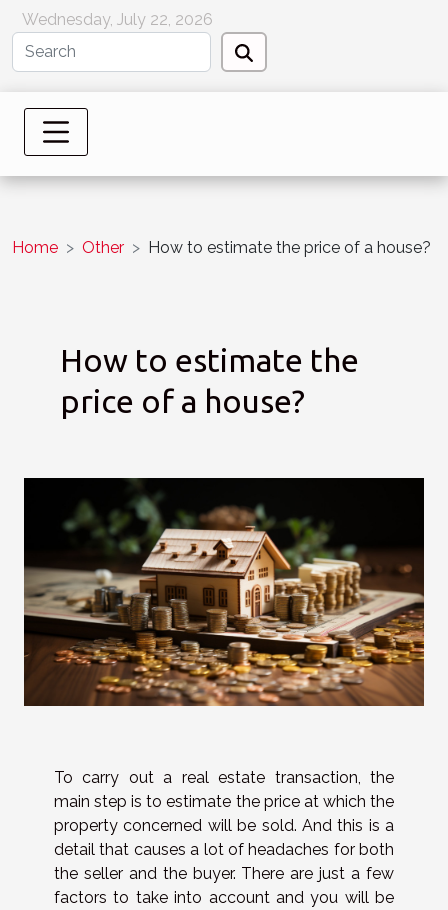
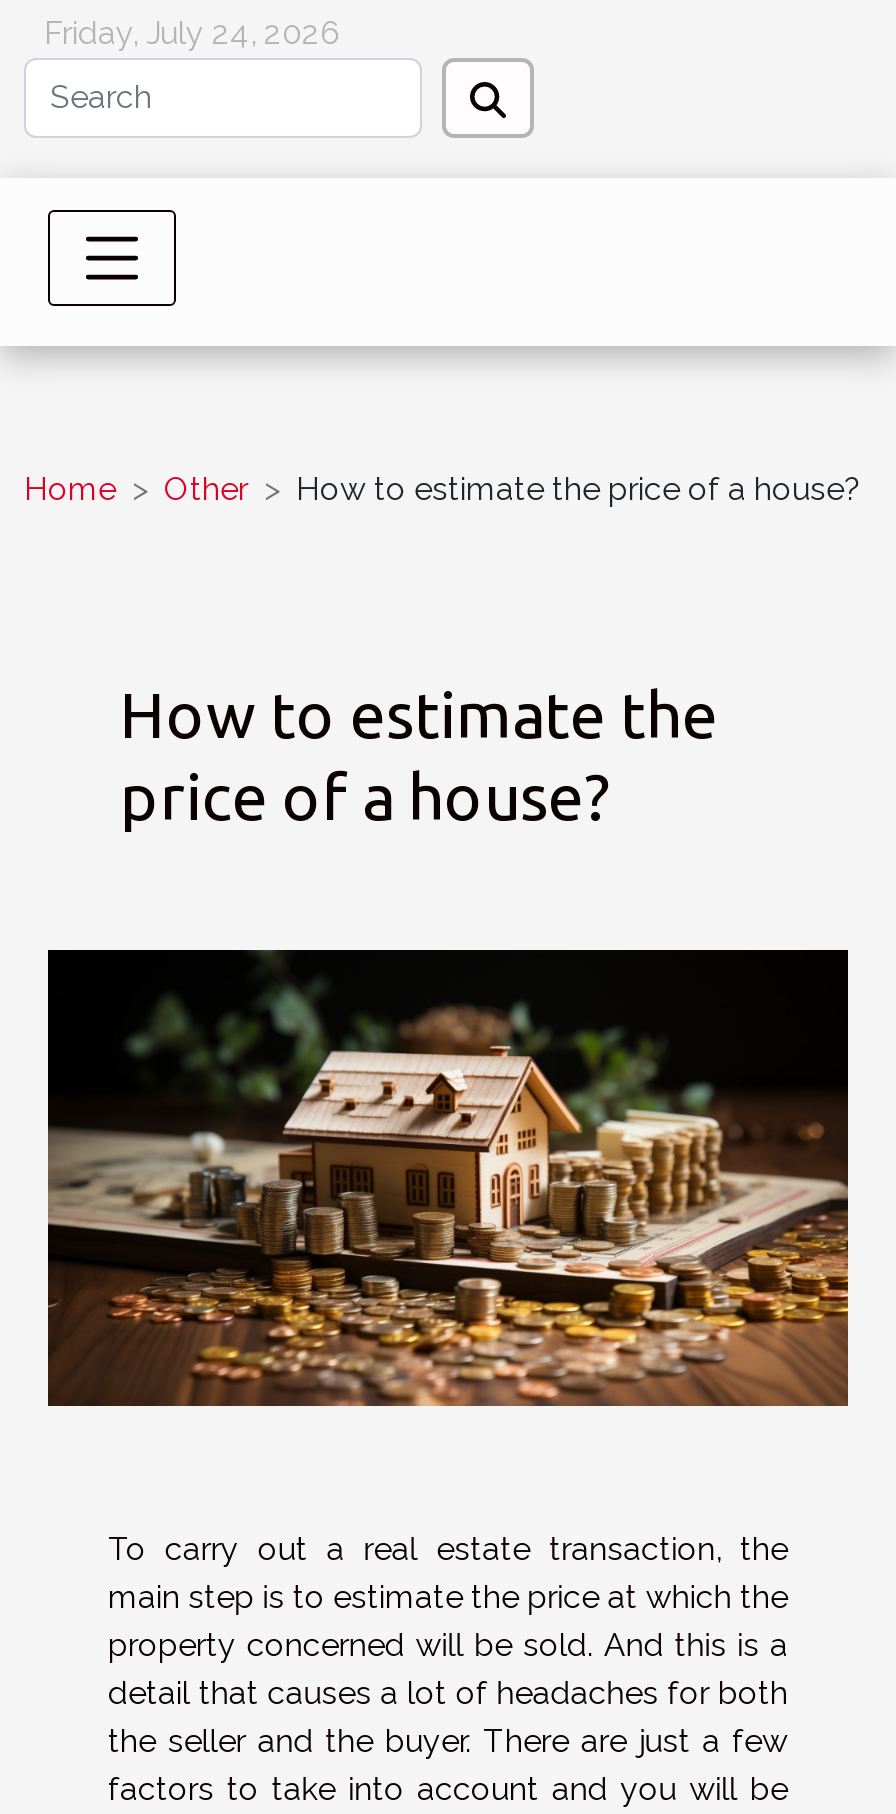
[22,10,213,29] Wednesday, July 22, 2026 -> [44,14,340,52] Friday, July 24, 2026

